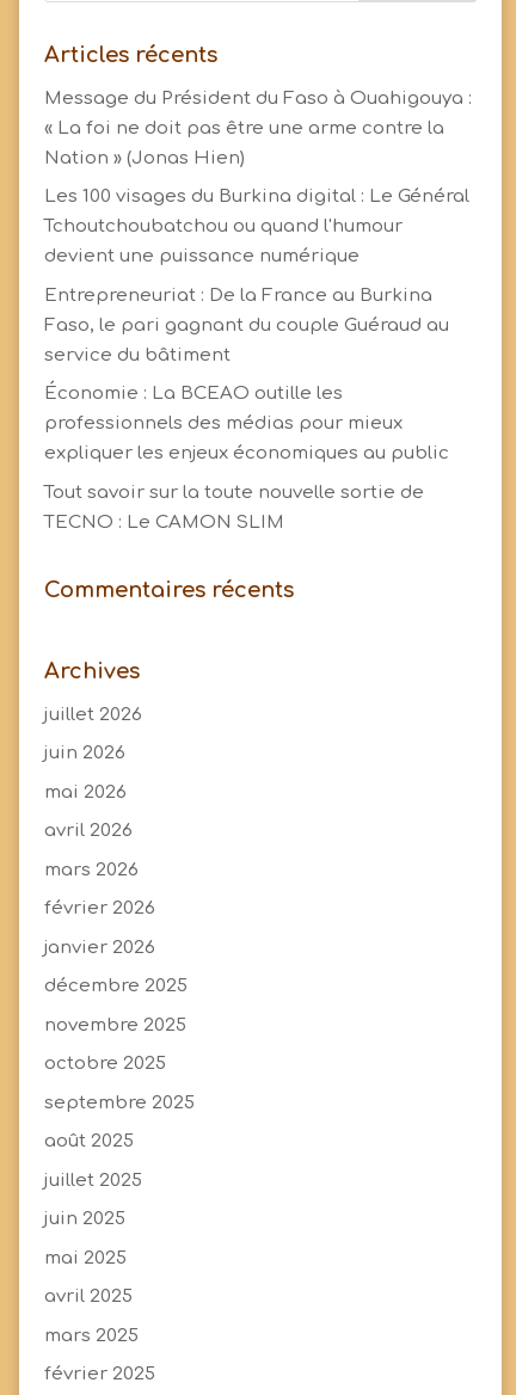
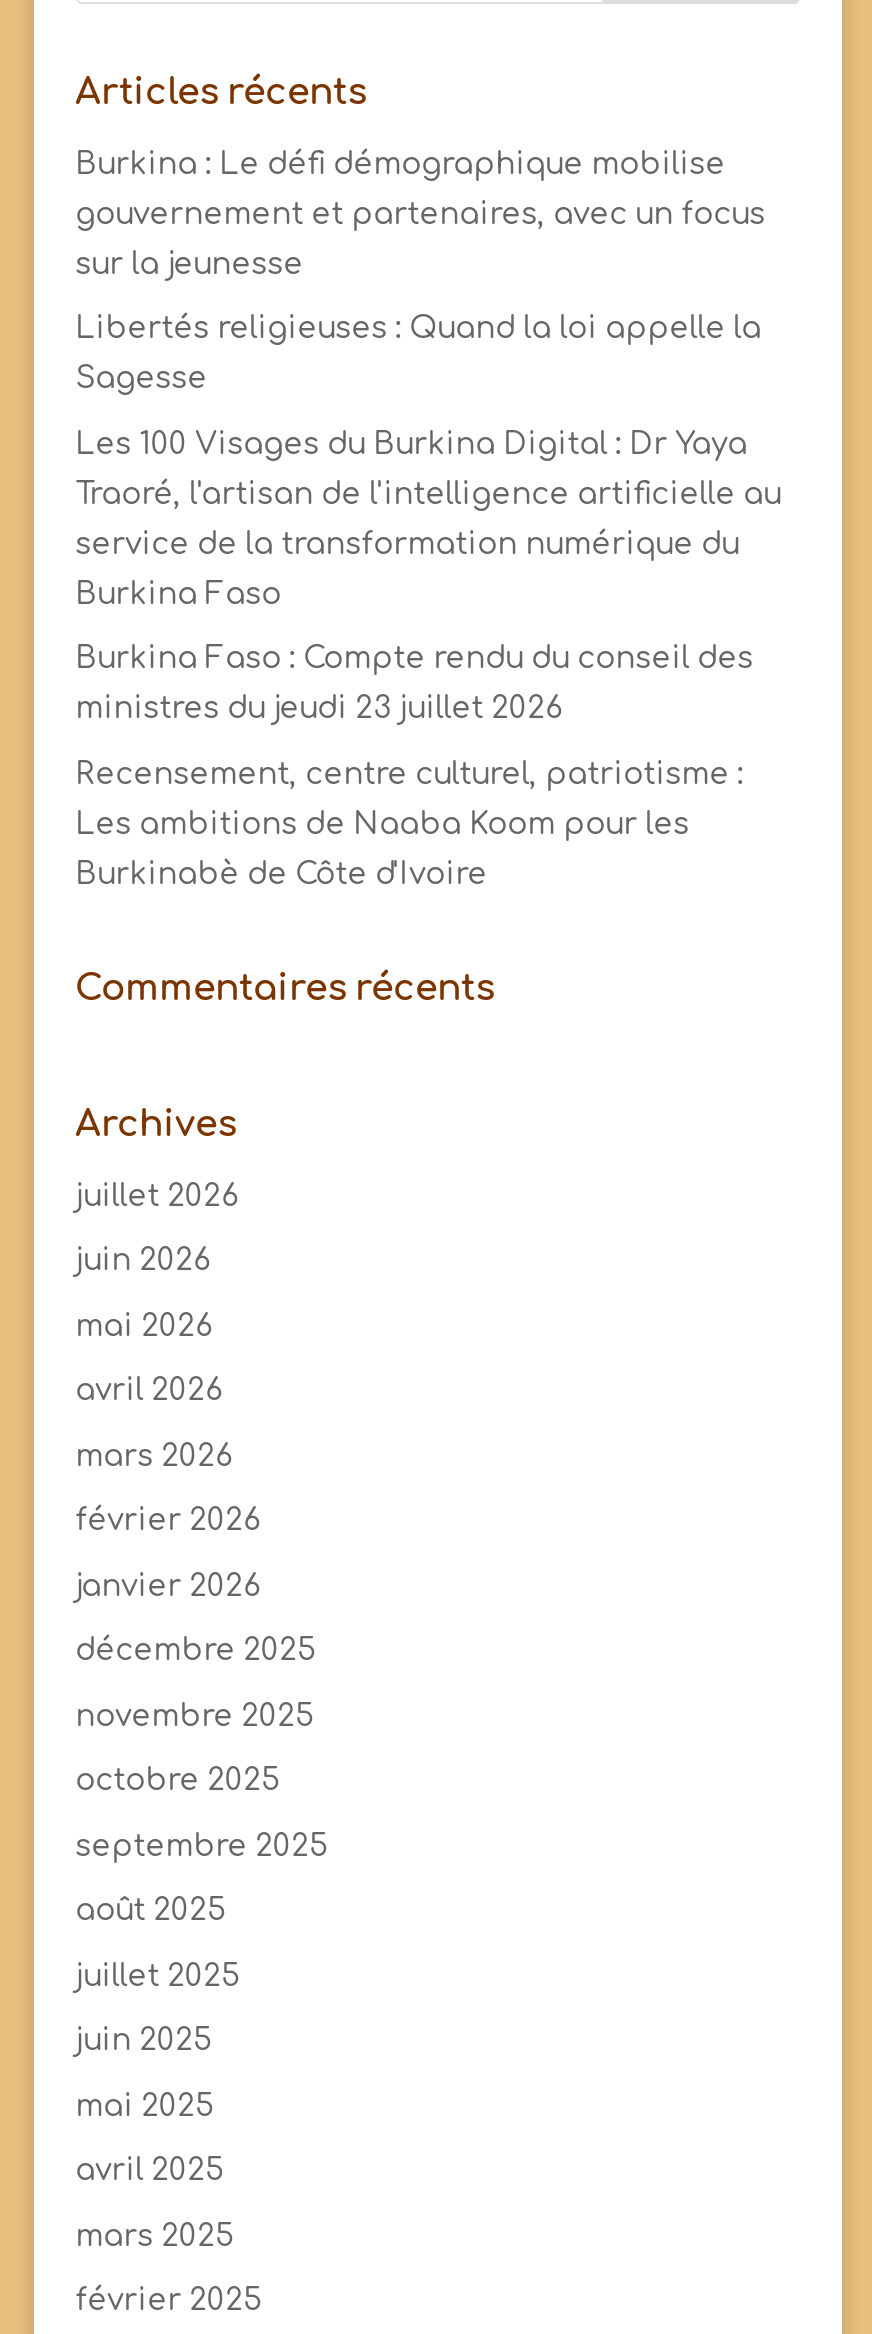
[44,88,471,109] Message du Président du Faso à Ouahigouya : -> [75,148,725,182] Burkina : Le défi démographique mobilise
[44,118,444,138] « La foi ne doit pas être une arme contre la -> [75,198,765,232] gouvernement et partenaires, avec un focus
[44,148,244,168] Nation » (Jonas Hien) -> [75,248,303,282] sur la jeunesse
[44,187,469,207] Les 100 visages du Burkina digital : Le Général -> [75,313,761,347] Libertés religieuses : Quand la loi appelle la
[44,217,402,237] Tchoutchoubatchou ou quand l'humour -> [75,363,207,397] Sagesse
[44,247,359,267] devient une puissance numérique -> [75,428,747,462] Les 100 Visages du Burkina Digital : Dr Yaya
[44,285,432,306] Entrepreneuriat : De la France au Burkina -> [75,478,781,512] Traoré, l'artisan de l'intelligence artificielle au
[44,315,449,335] Faso, le pari gagnant du couple Guéraud au -> [75,528,739,562] service de la transformation numérique du
[44,345,230,365] service du bâtiment -> [75,578,281,612] Burkina Faso
[44,384,342,404] Économie : La BCEAO outille les -> [75,643,753,677] Burkina Faso : Compte rendu du conseil des
[44,414,402,434] professionnels des médias pour mieux -> [75,693,563,727] ministres du jeudi 23 juillet 2026
[44,444,449,464] expliquer les enjeux économiques au public -> [75,758,743,792] Recensement, centre culturel, patriotisme :
[44,482,424,503] Tout savoir sur la toute nouvelle sortie de -> [75,808,689,842] Les ambitions de Naaba Koom pour les
[44,512,284,533] TECNO : Le CAMON SLIM -> [75,858,487,892] Burkinabè de Côte d'Ivoire

